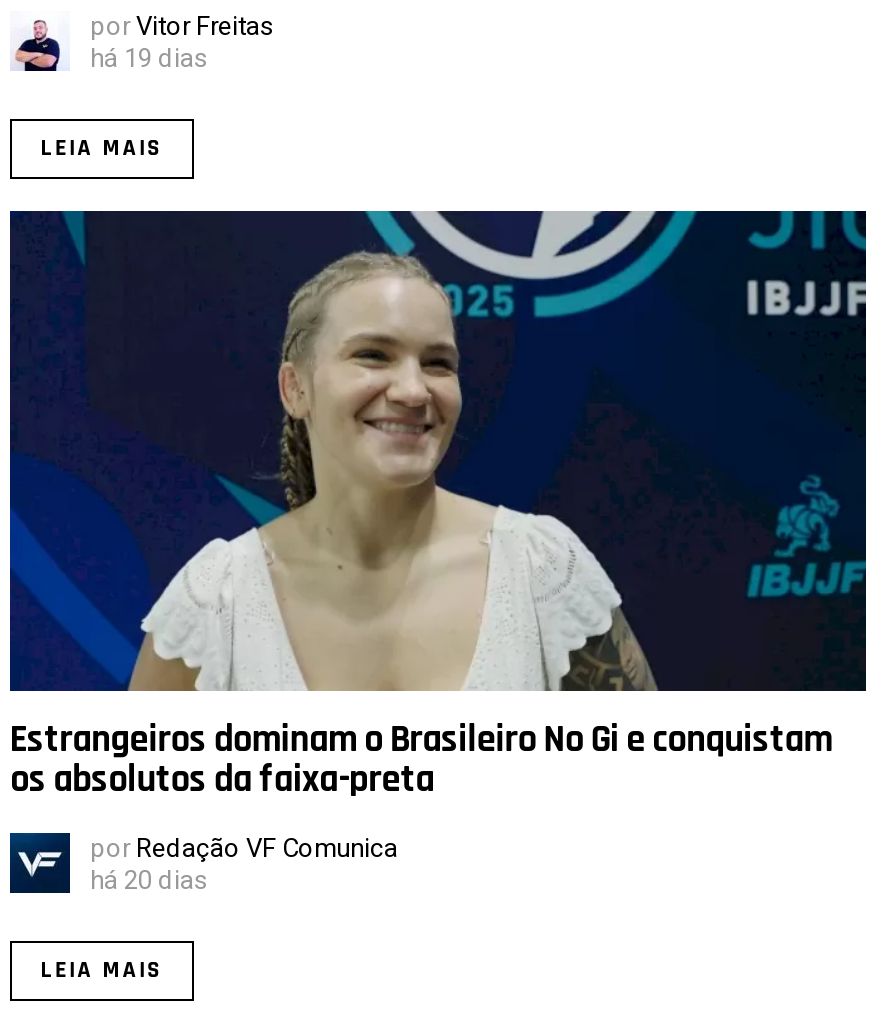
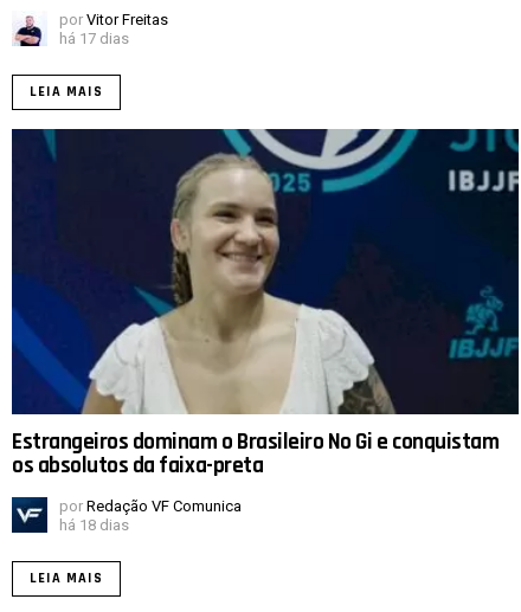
[90,43,208,73] há 19 dias -> [59,29,129,47] há 17 dias
[90,864,208,894] há 20 dias -> [59,516,129,534] há 18 dias

